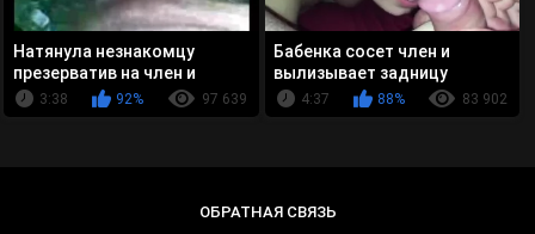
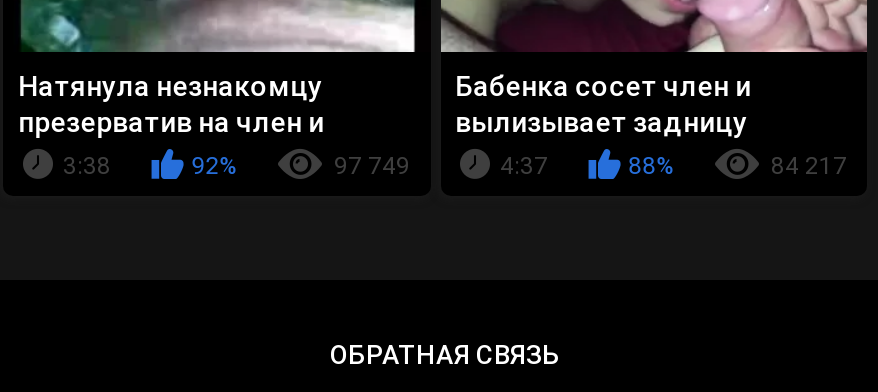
[201,91,247,108] 97 639 -> [334,152,410,180] 97 749
[462,91,508,108] 83 902 -> [771,152,847,180] 84 217

